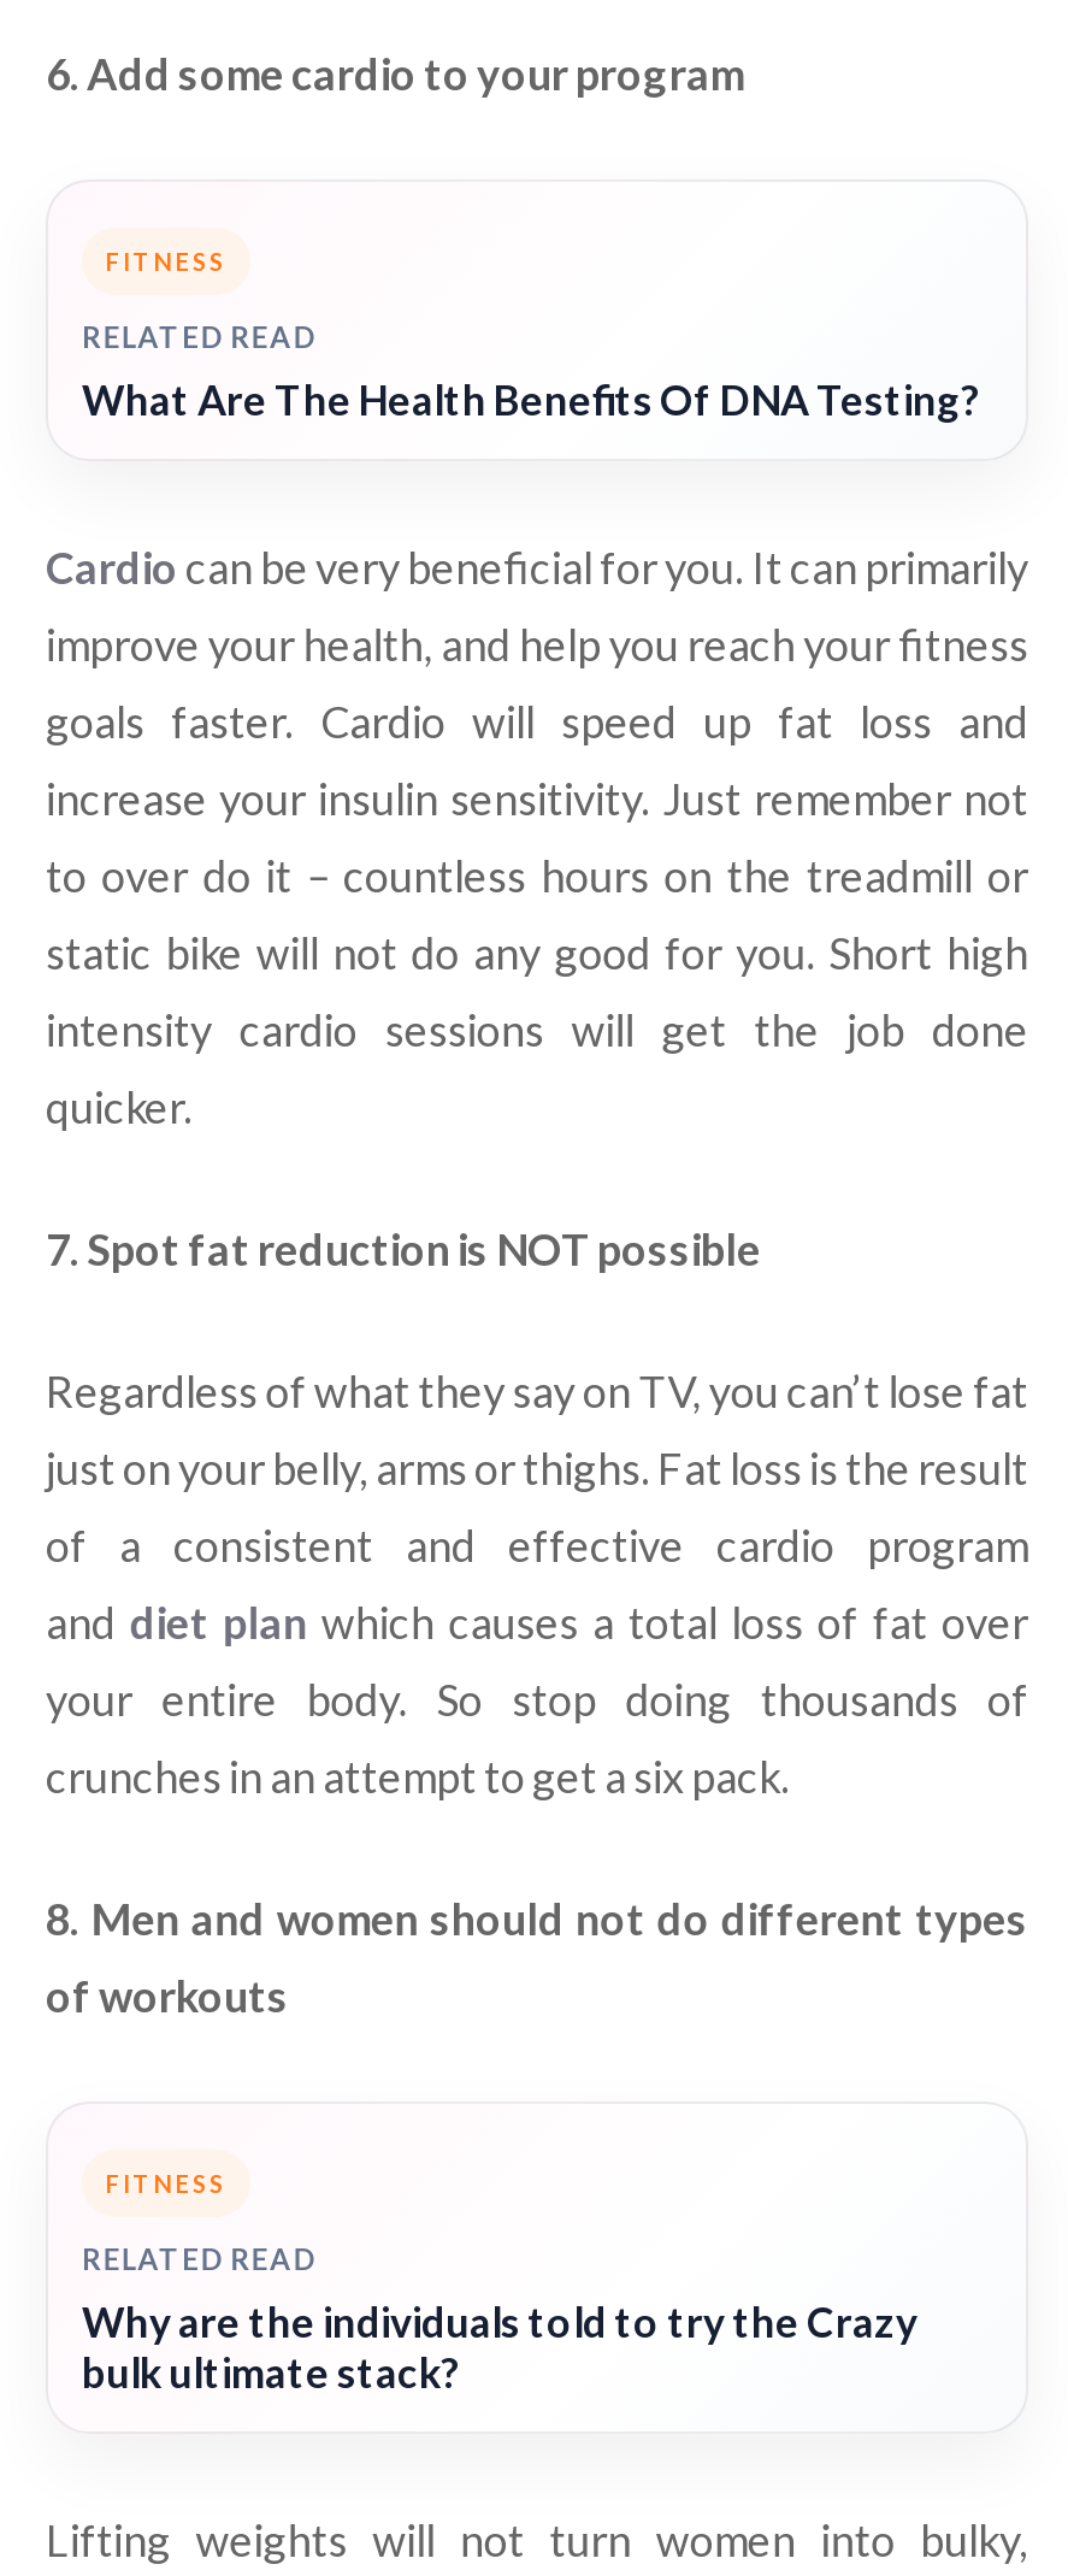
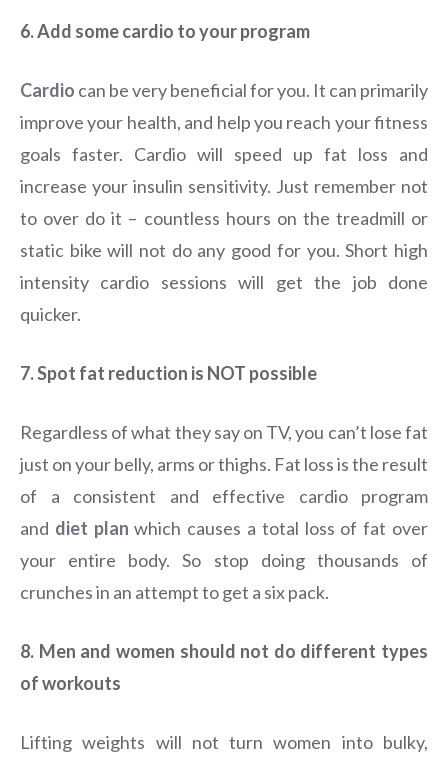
[82,246,980,424] FITNESS | RELATED READ | What Are The Health Benefits Of DNA Testing? -> none
[82,2168,917,2397] FITNESS | RELATED READ | Why are the individuals told to try the Crazy | bulk ultimate stack? -> none

